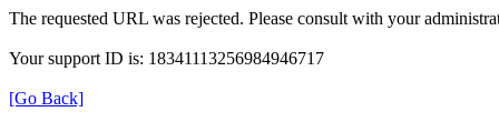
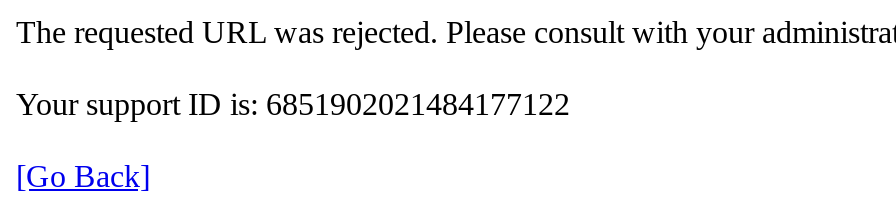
[9,49,324,68] Your support ID is: 18341113256984946717 -> [16,87,570,121] Your support ID is: 6851902021484177122

